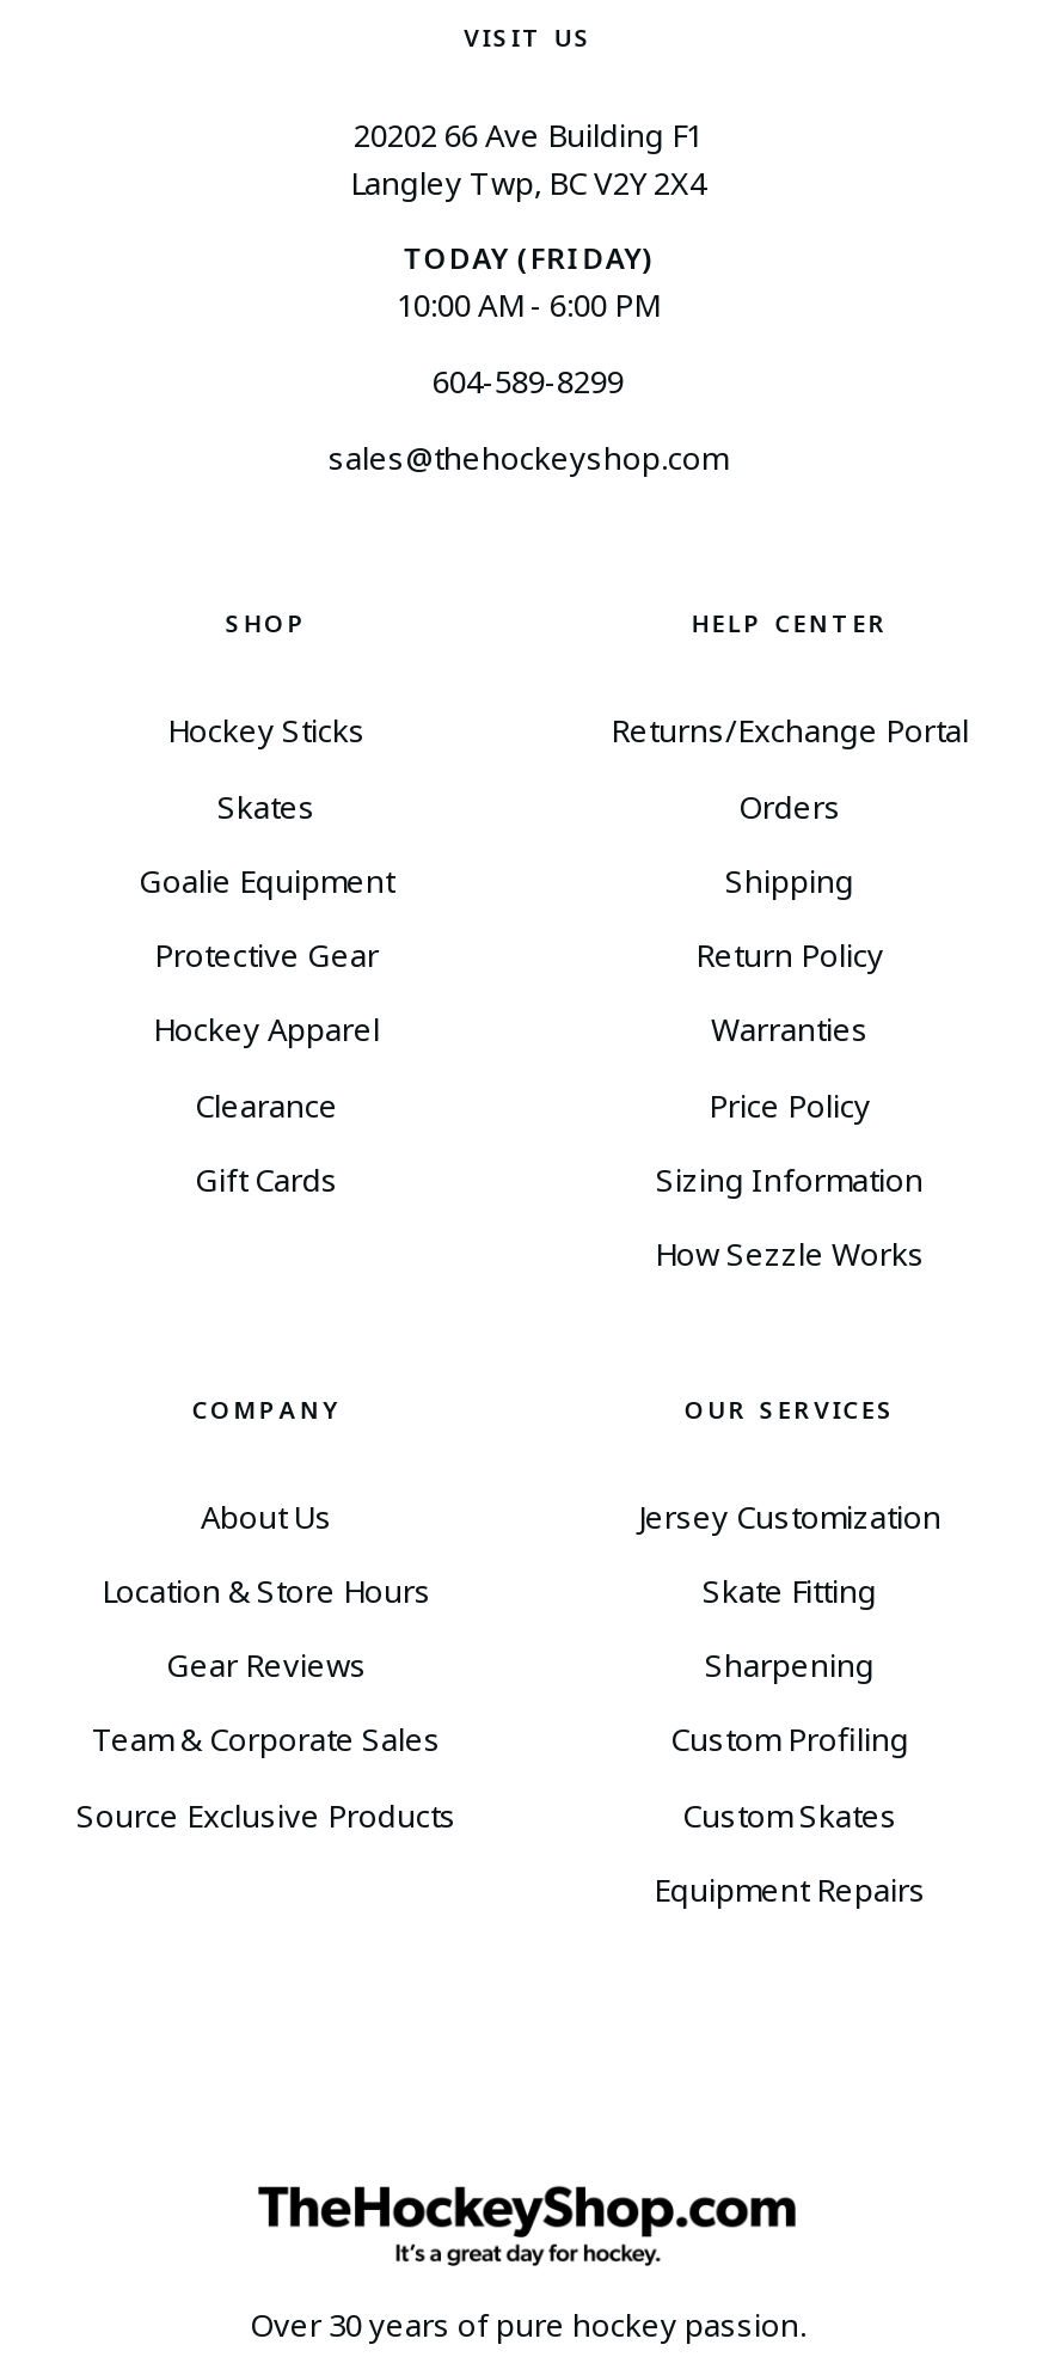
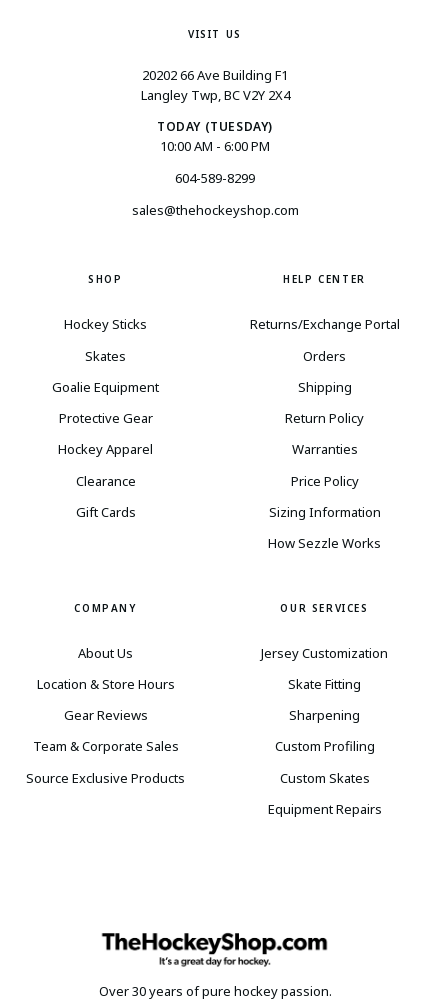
[403,239,653,279] TODAY (FRIDAY) -> [157,118,273,135] TODAY (TUESDAY)

